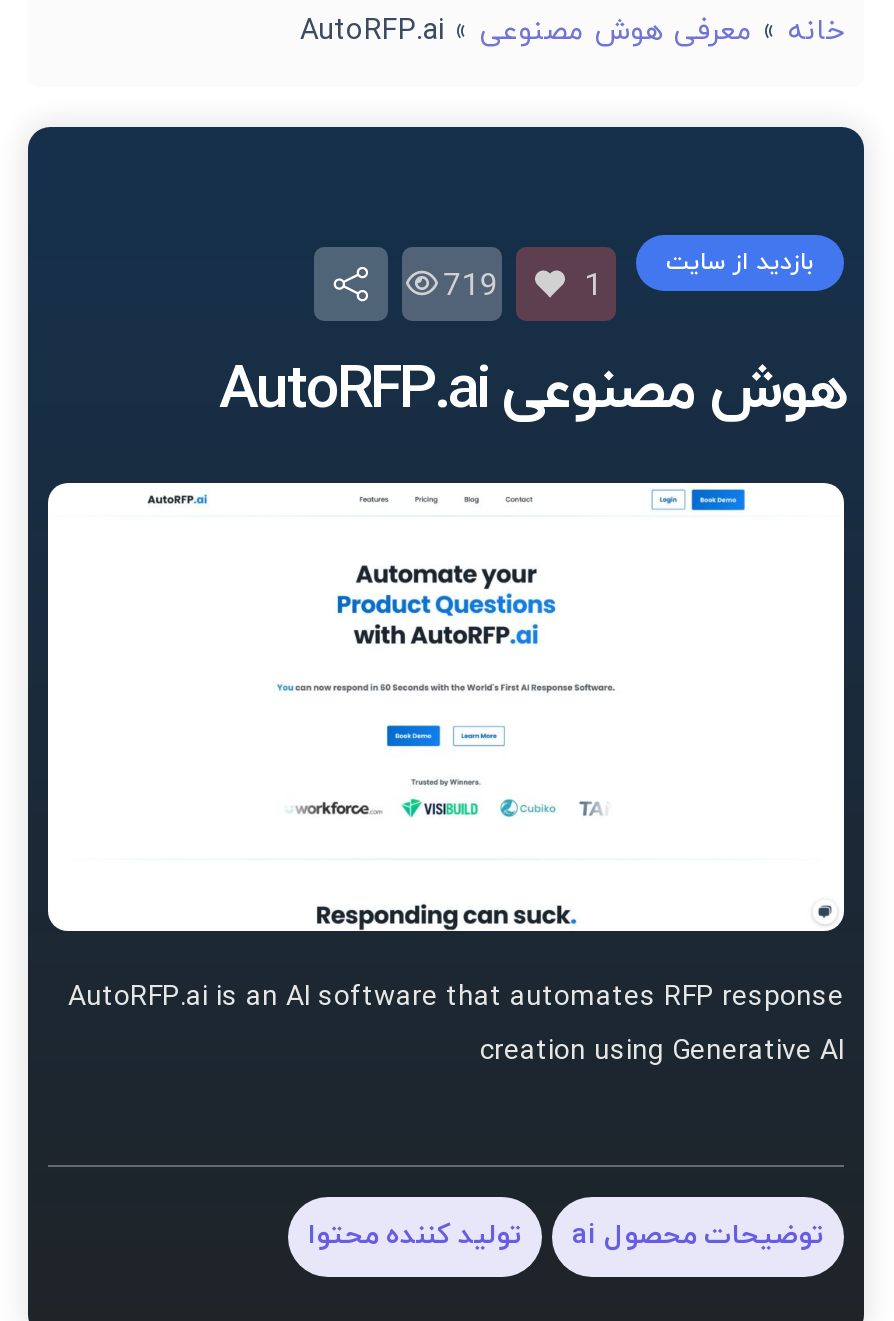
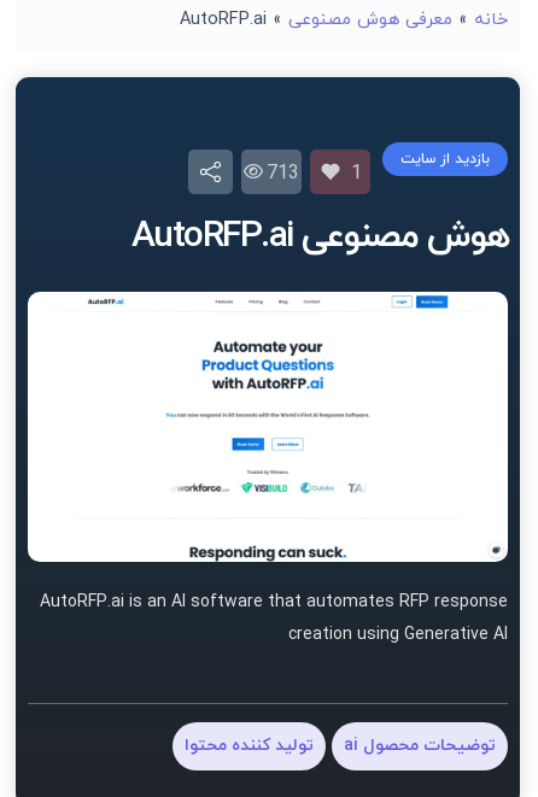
[443,265,602,309] 719 1 -> [266,161,362,187] 713 1

